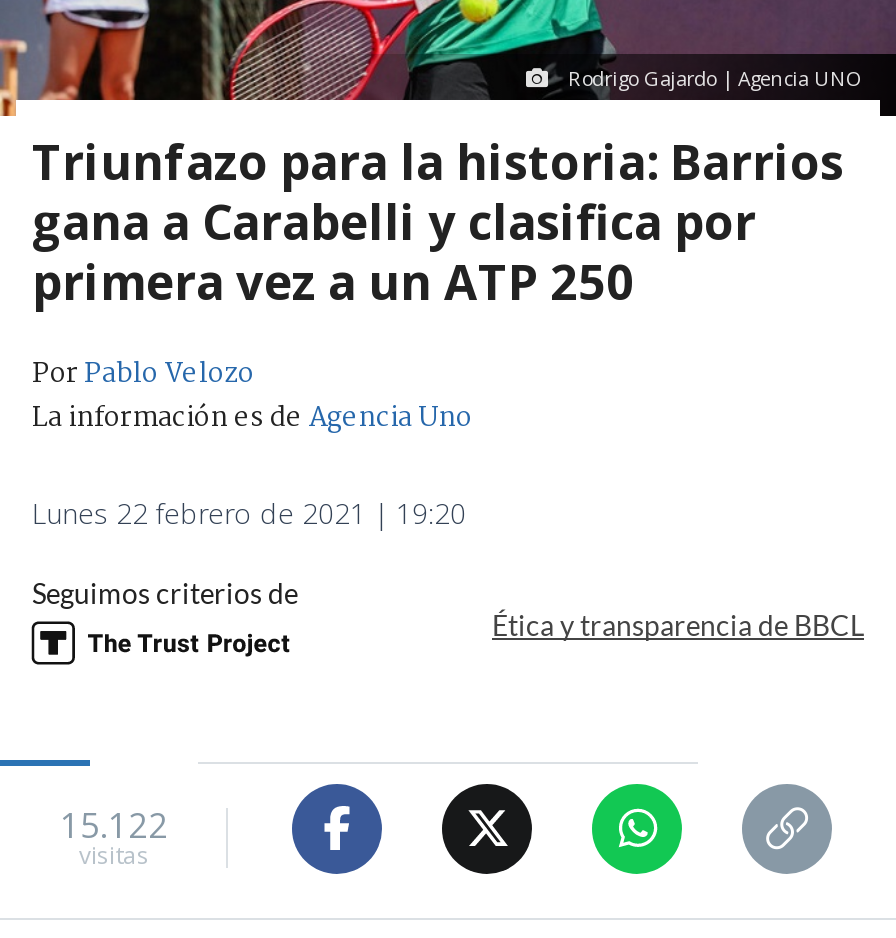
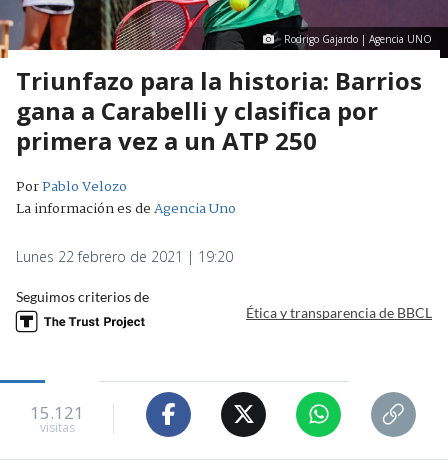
[60,803,168,849] 15.122 -> [30,401,84,424] 15.121

